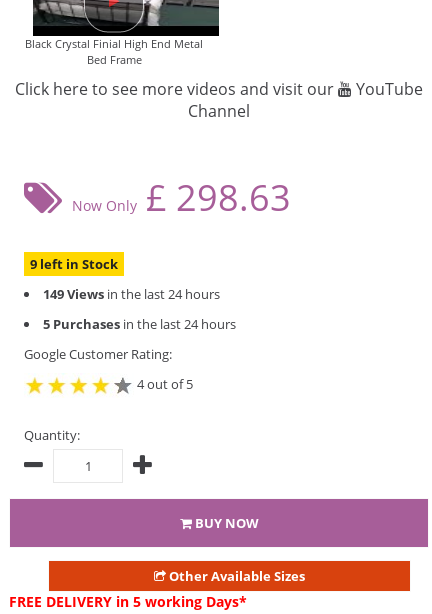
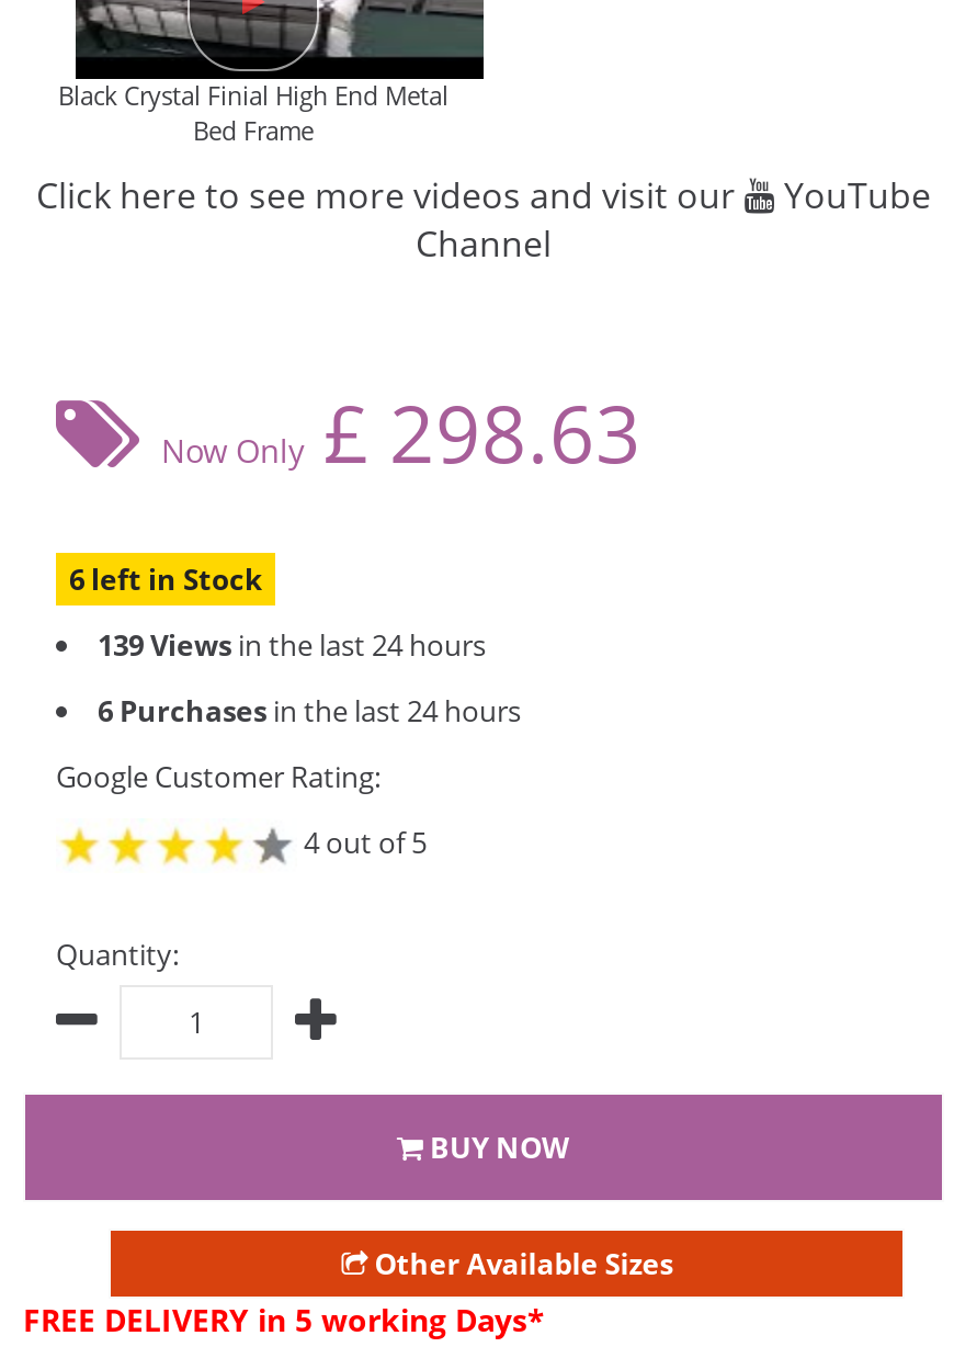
[30,255,118,273] 9 left in Stock -> [69,559,262,599] 6 left in Stock
[43,285,220,303] 149 Views in the last 24 hours -> [98,625,486,665] 139 Views in the last 24 hours
[43,315,236,333] 5 Purchases in the last 24 hours -> [98,691,521,731] 6 Purchases in the last 24 hours

